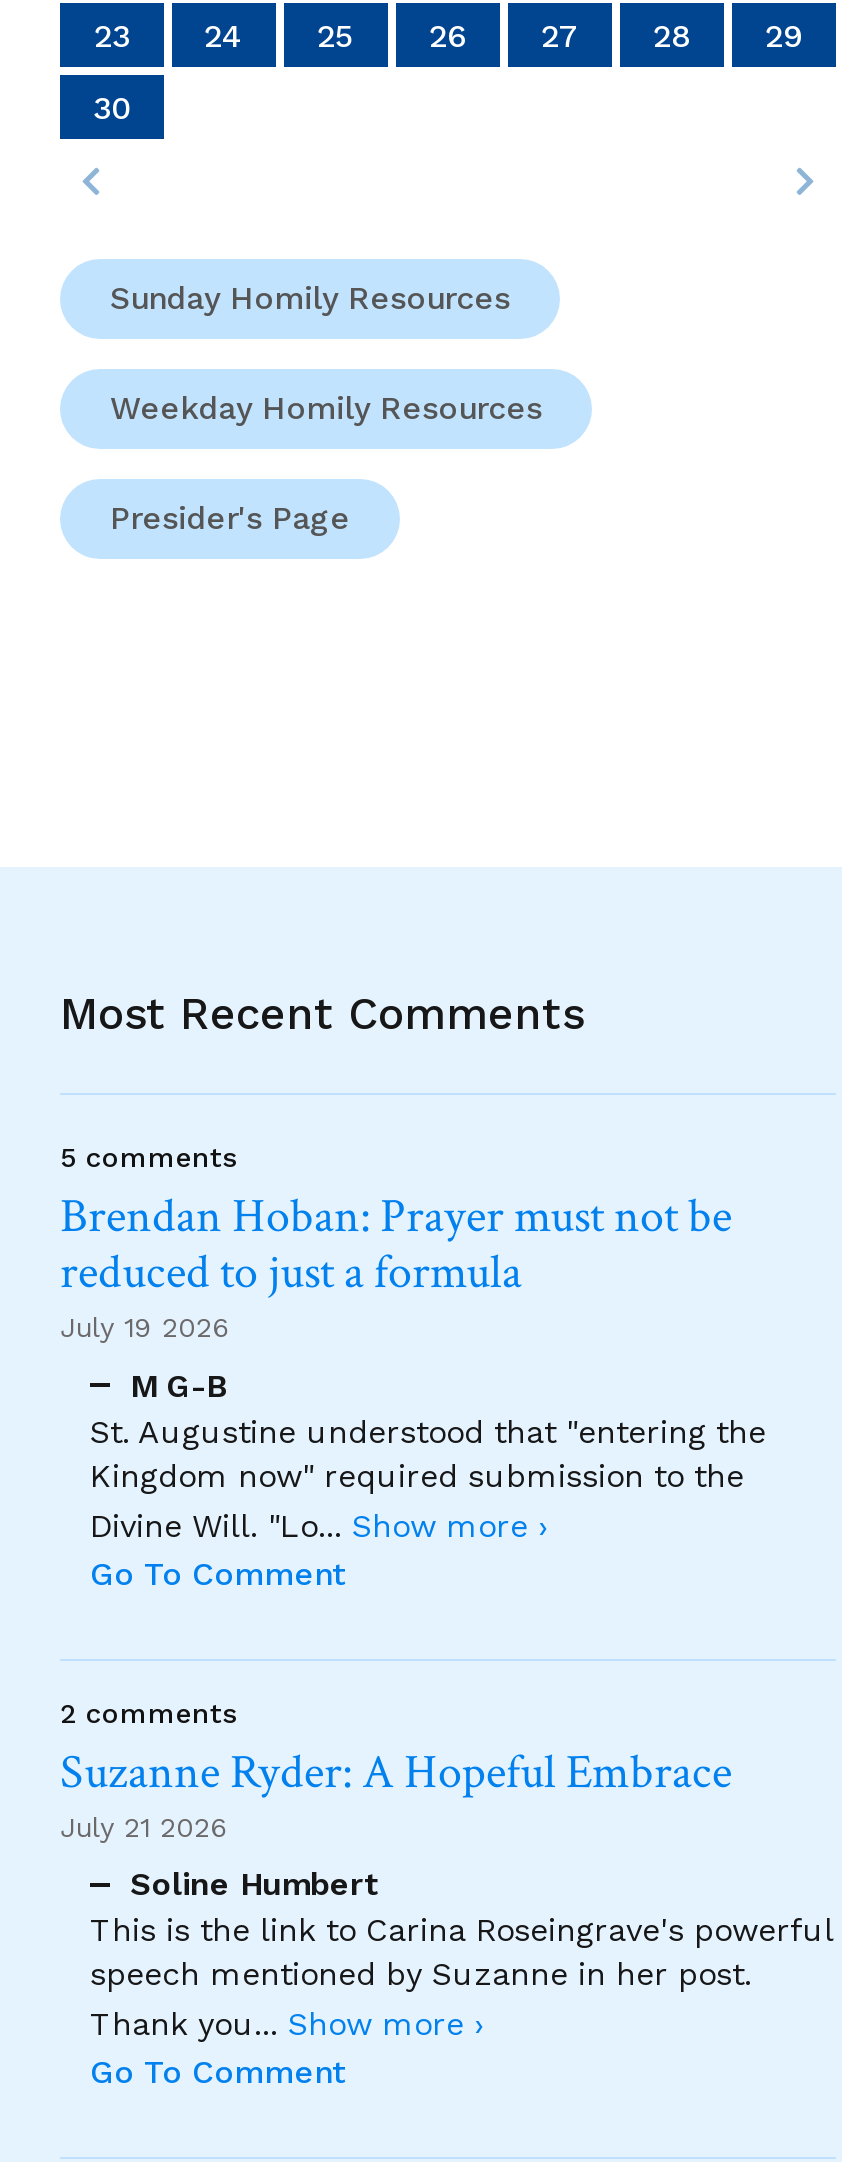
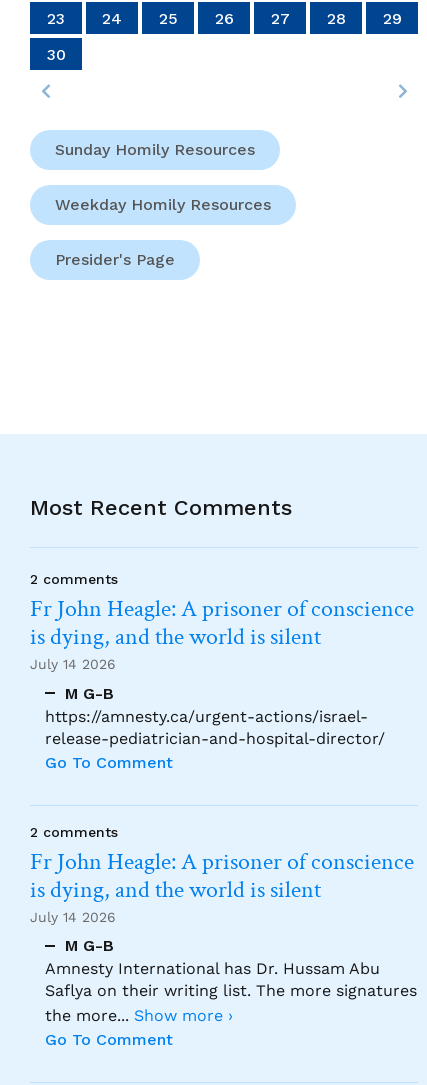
[60,1141,732,1343] 5 comments | Brendan Hoban: Prayer must not be | reduced to just a formula | July 19 2026 -> [30,571,414,672] 2 comments | Fr John Heagle: A prisoner of conscience | is dying, and the world is silent | July 14 2026
[90,1412,766,1544] St. Augustine understood that "entering the | Kingdom now" required submission to the | Divine Will. "Lo... Show more › -> [45,706,385,747] https://amnesty.ca/urgent-actions/israel- | release-pediatrician-and-hospital-director/
moved [60,1554,346,1728] -> [30,752,173,839]: Go To Comment | 2 comments
[60,1740,742,1842] Suzanne Ryder: A Hopeful Embrace | July 21 2026 -> [30,845,414,924] Fr John Heagle: A prisoner of conscience | is dying, and the world is silent | July 14 2026
[90,1865,832,2043] Soline Humbert | This is the link to Carina Roseingrave's powerful | speech mentioned by Suzanne in her post. | Thank you... Show more › -> [45,936,417,1025] M G-B | Amnesty International has Dr. Hussam Abu | Saflya on their writing list. The more signatures | the more... Show more ›

